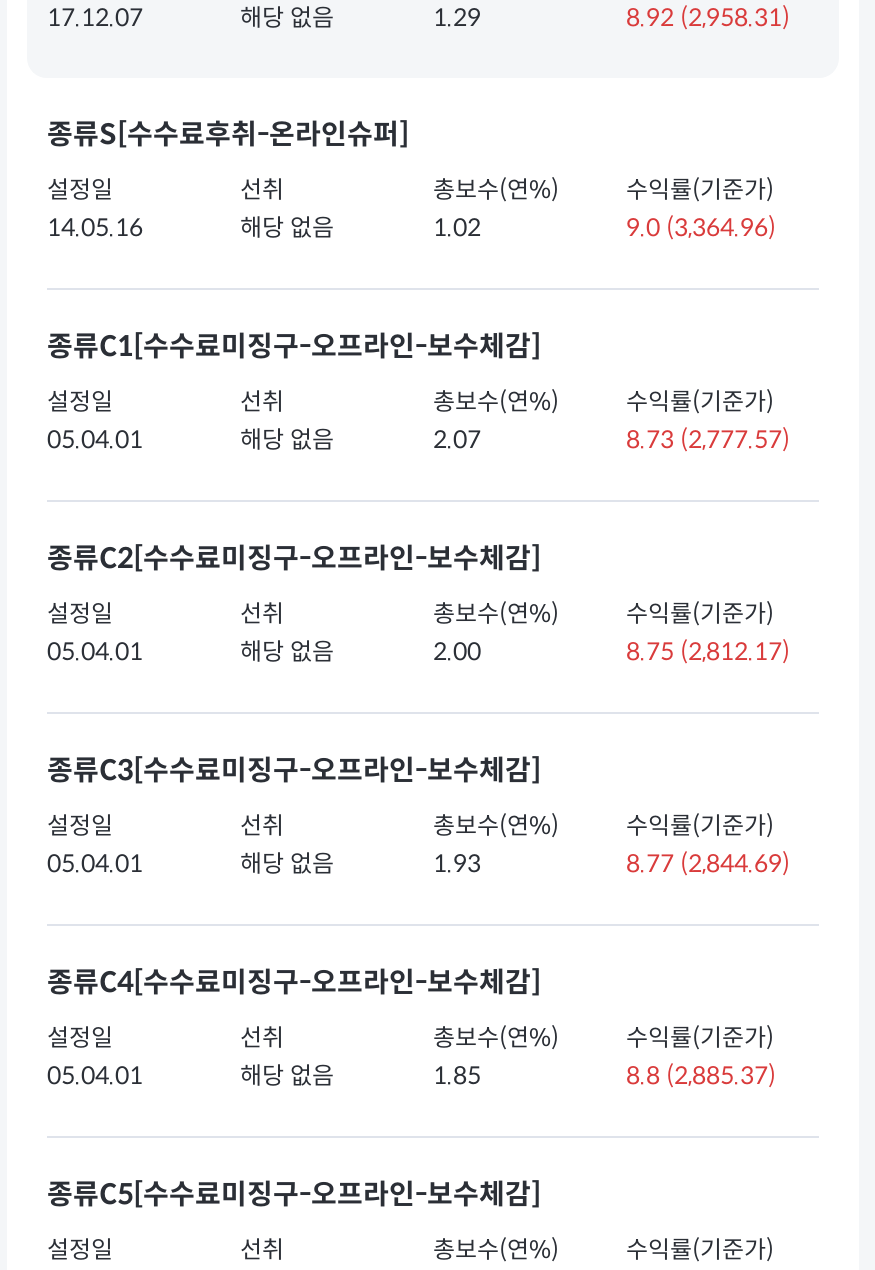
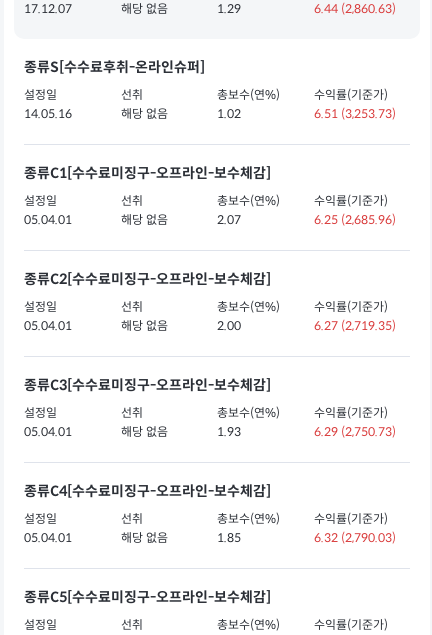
[626,4,790,34] 8.92 (2,958.31) -> [313,2,395,17] 6.44 (2,860.63)
[626,214,776,244] 9.0 (3,364.96) -> [313,107,395,122] 6.51 (3,253.73)
[626,426,790,456] 8.73 (2,777.57) -> [313,213,395,228] 6.25 (2,685.96)
[626,638,790,668] 8.75 (2,812.17) -> [313,319,395,334] 6.27 (2,719.35)
[626,850,790,880] 8.77 (2,844.69) -> [313,425,395,440] 6.29 (2,750.73)
[626,1062,776,1092] 8.8 (2,885.37) -> [313,531,395,546] 6.32 (2,790.03)

